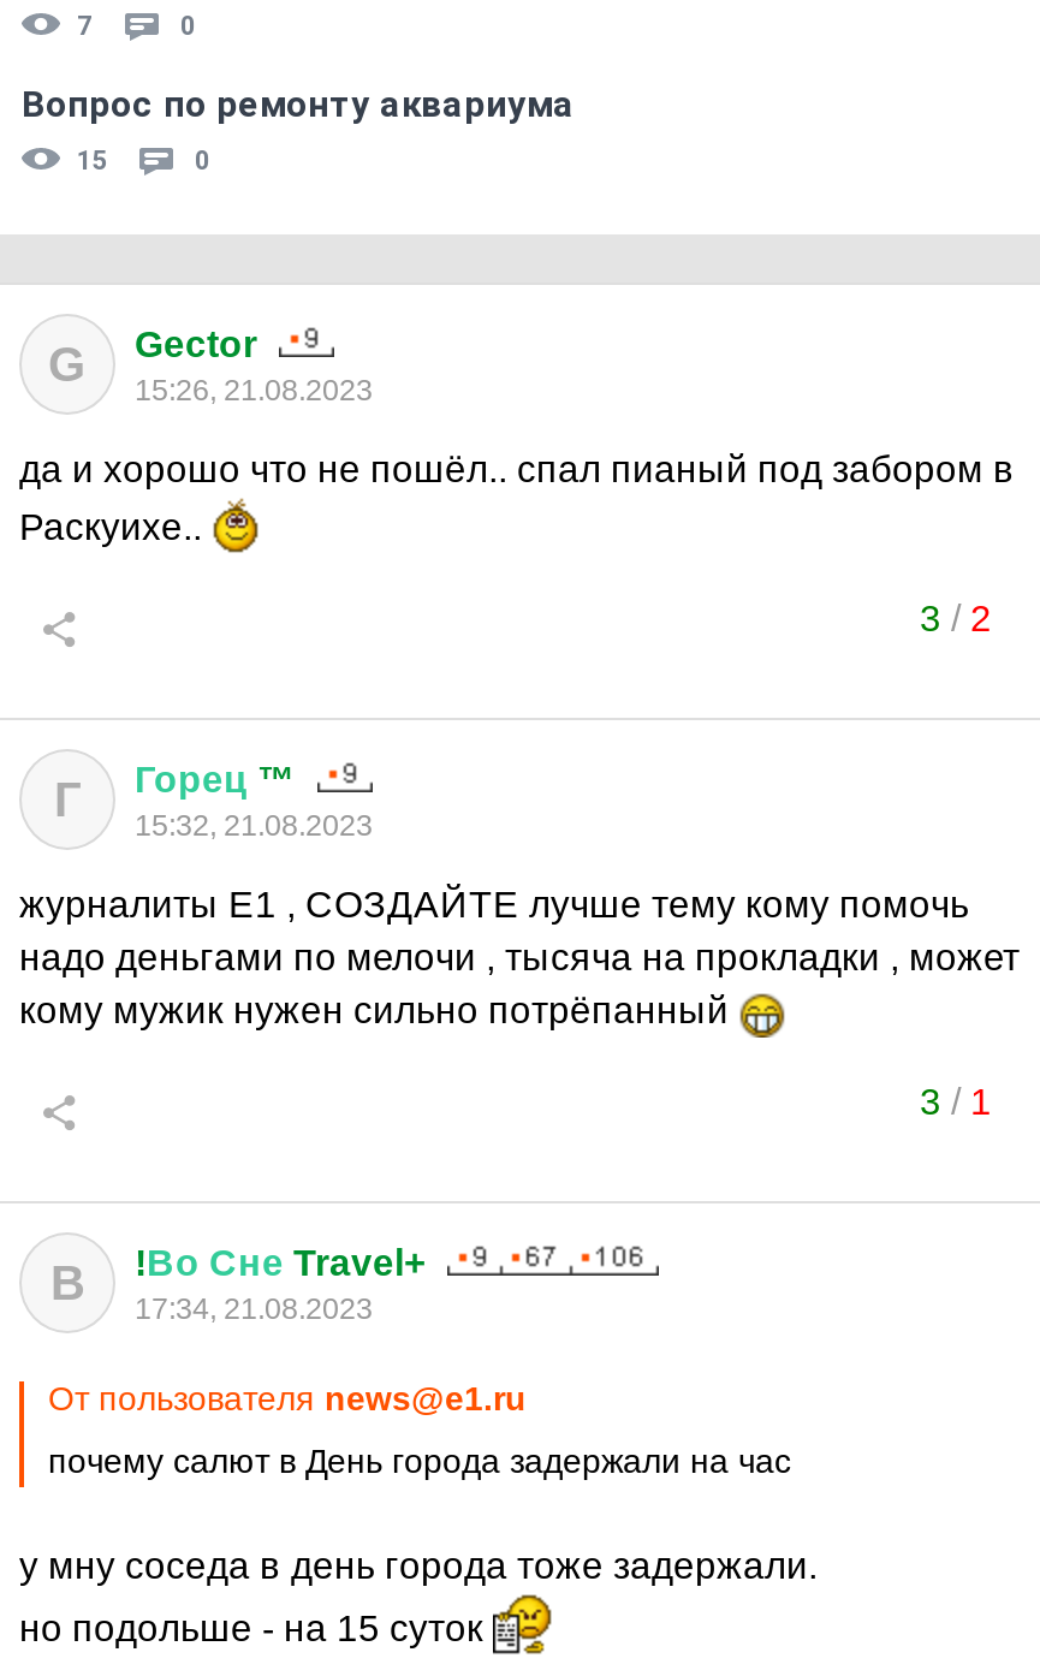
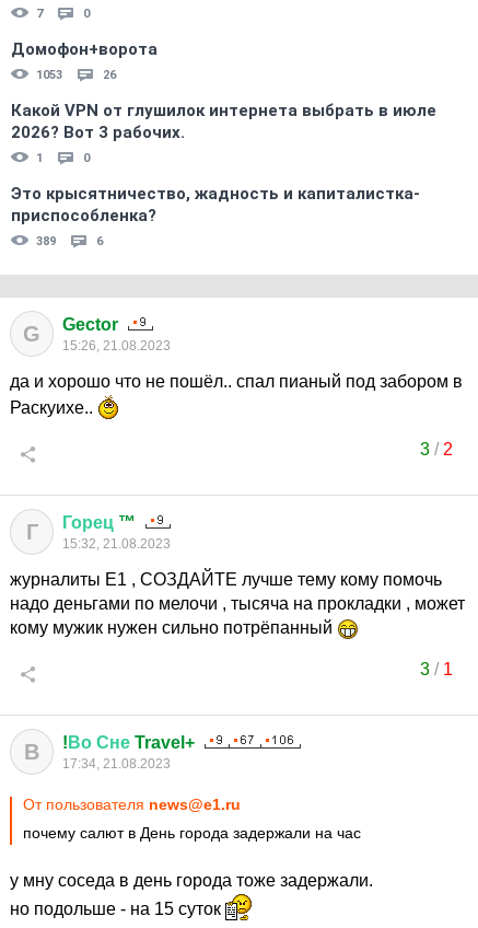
[22,83,575,177] Вопрос по ремонту аквариума | 15 -> [11,39,436,165] Домофон+ворота | 1053 | 26 | Какой VPN от глушилок интернета выбрать в июле | 2026? Вот 3 рабочих. | 1
none -> [11,184,420,248] Это крысятничество, жадность и капиталистка- | приспособленка? | 389 | 6

